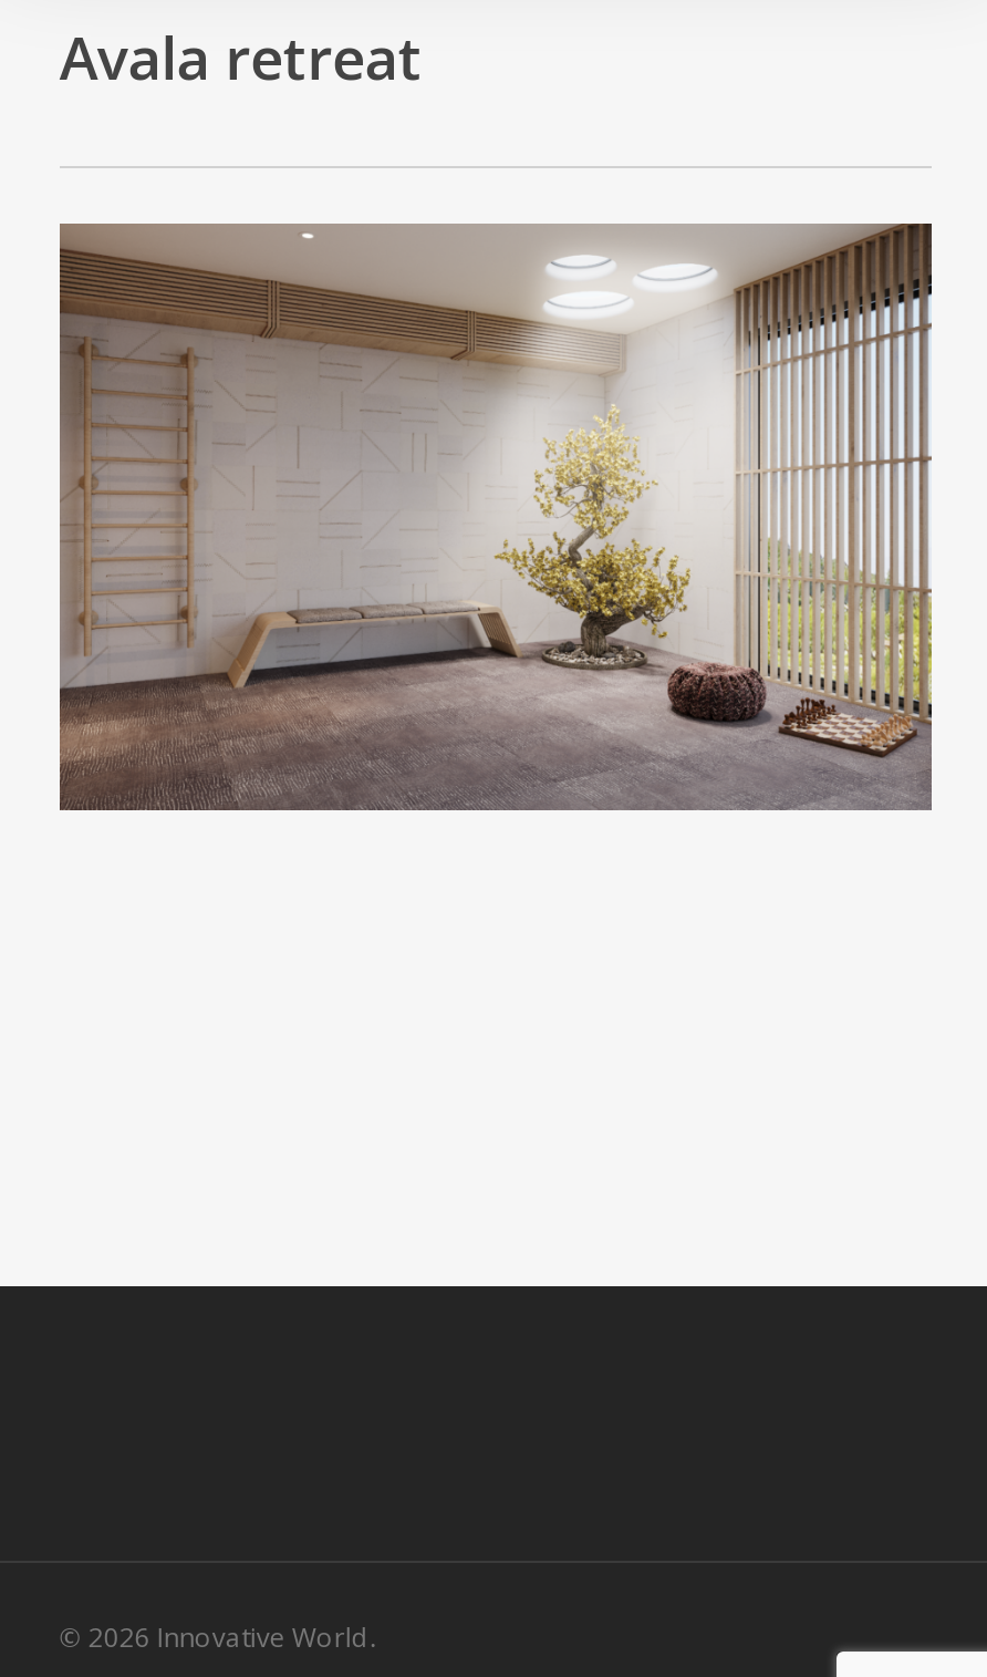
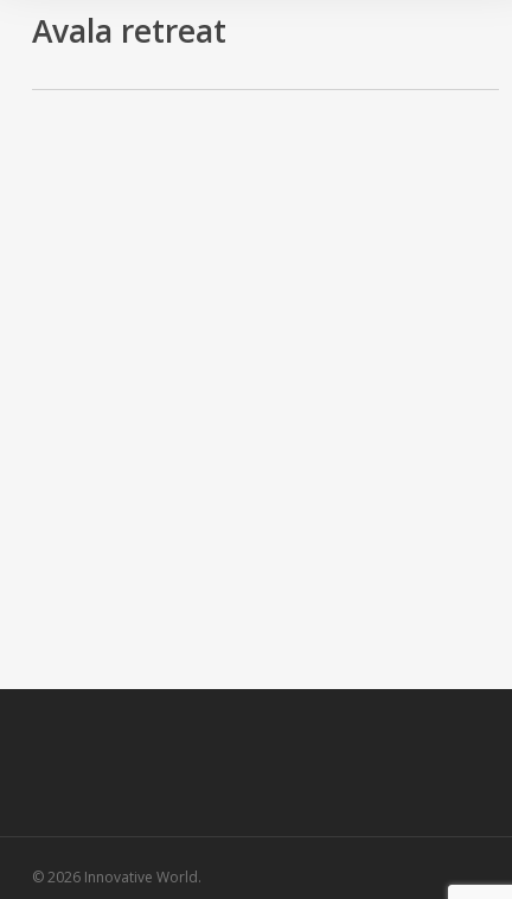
[58,221,934,812] [image] -> none

